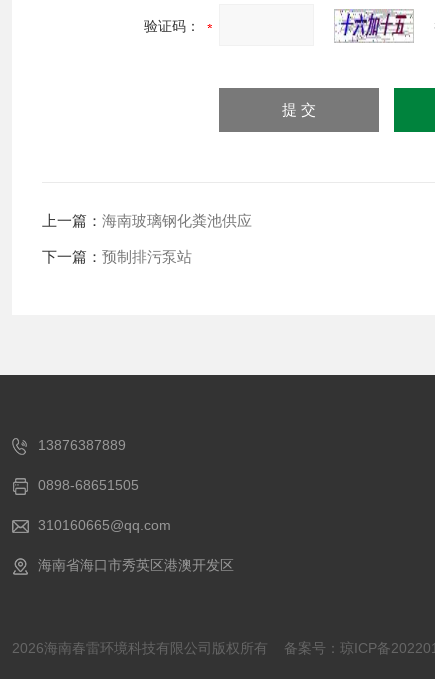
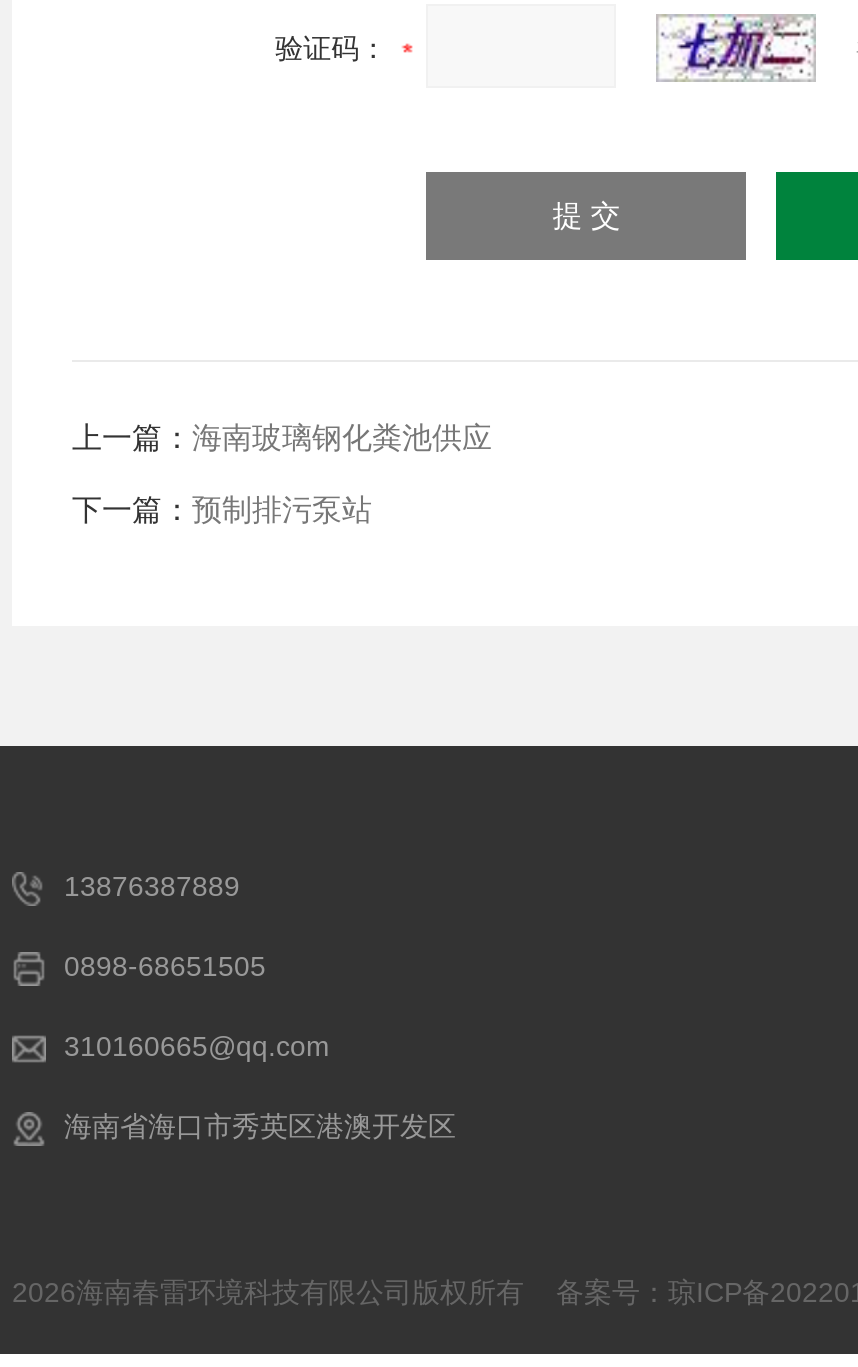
[336,9,412,42] [image] -> [660,16,812,80] [image]

